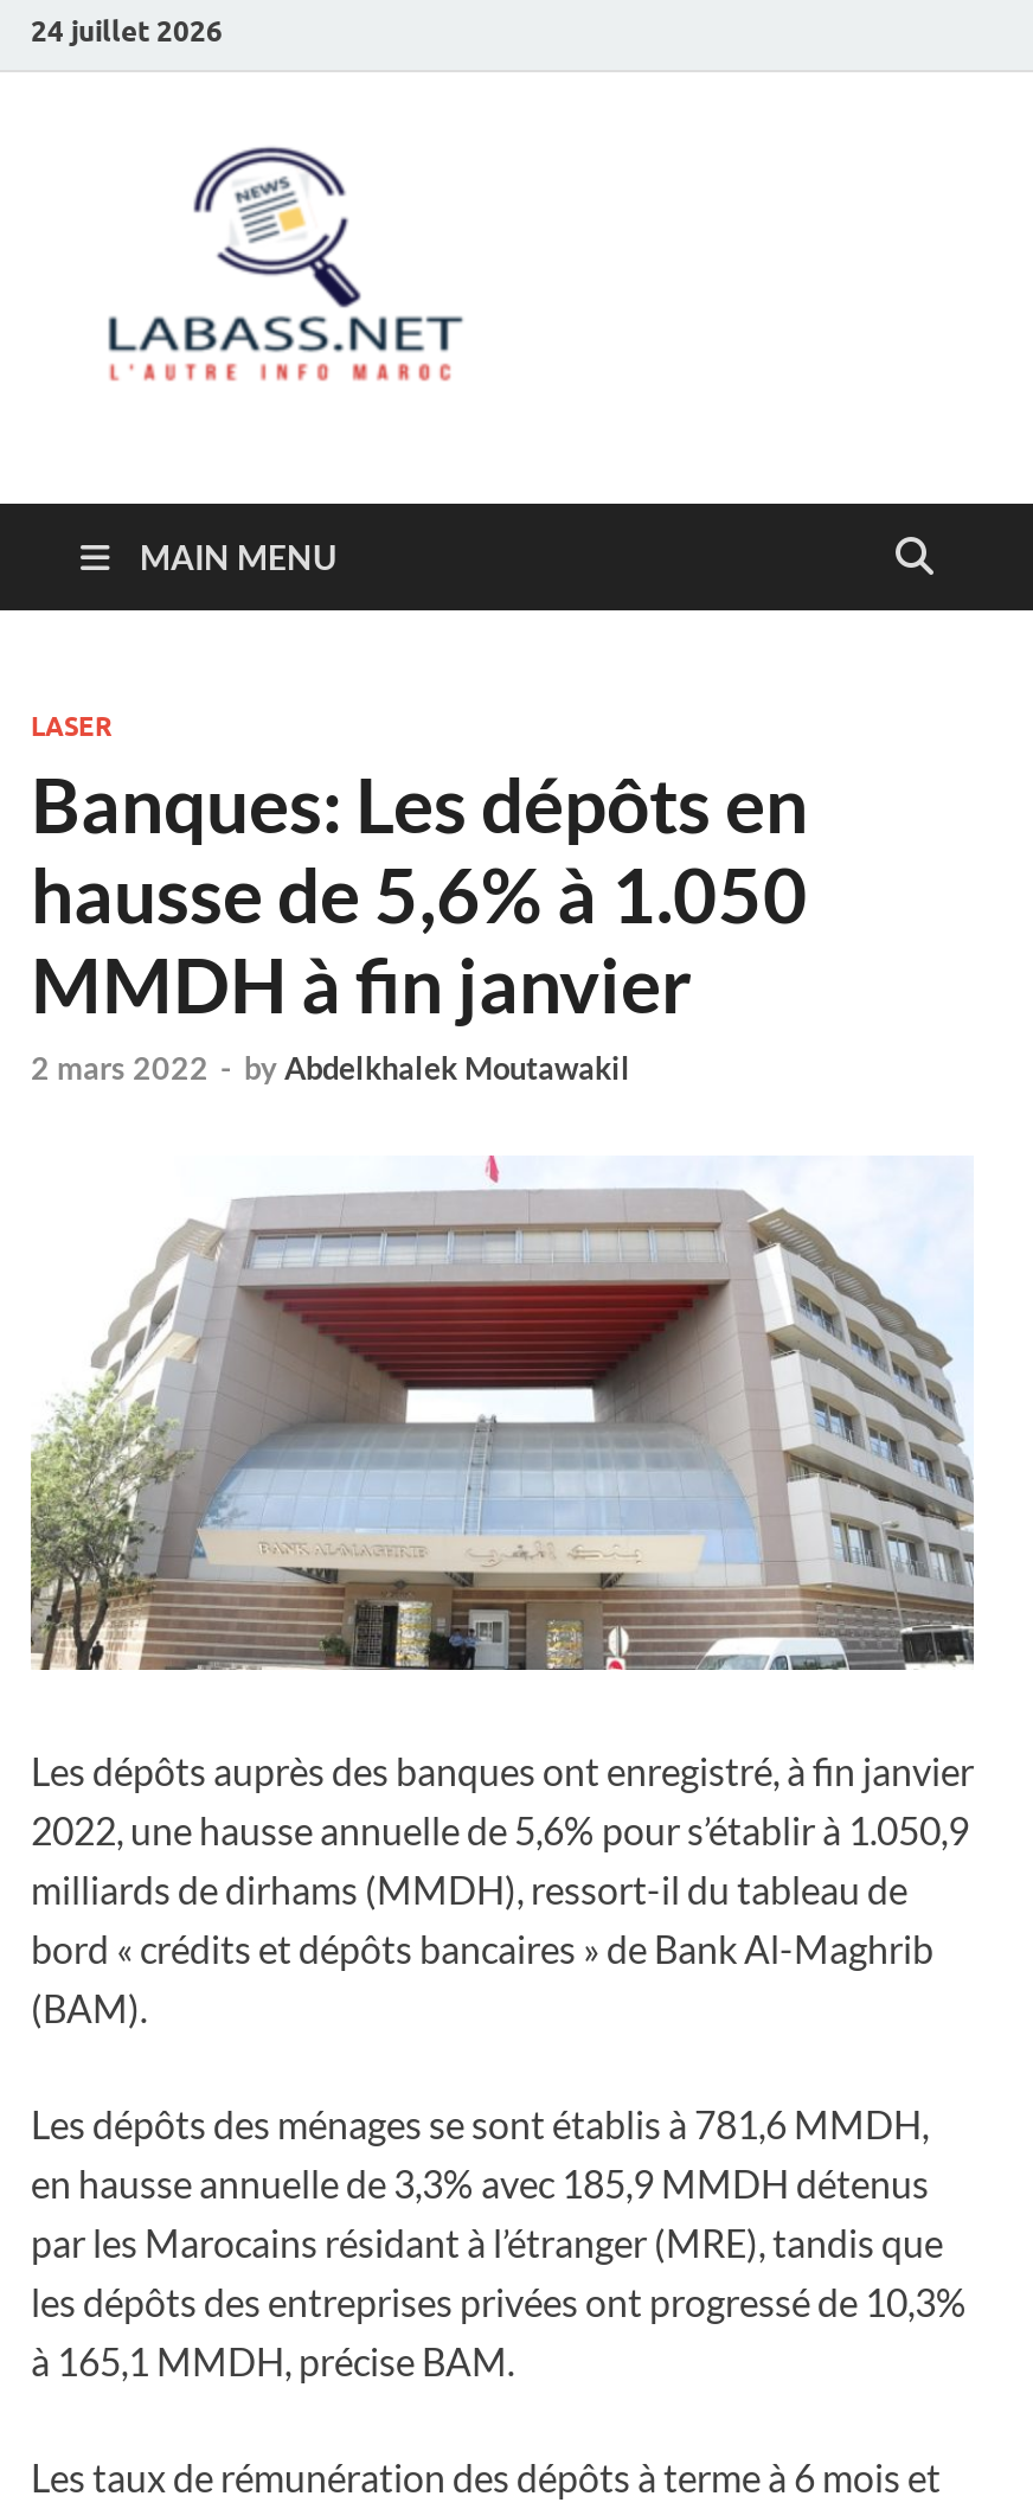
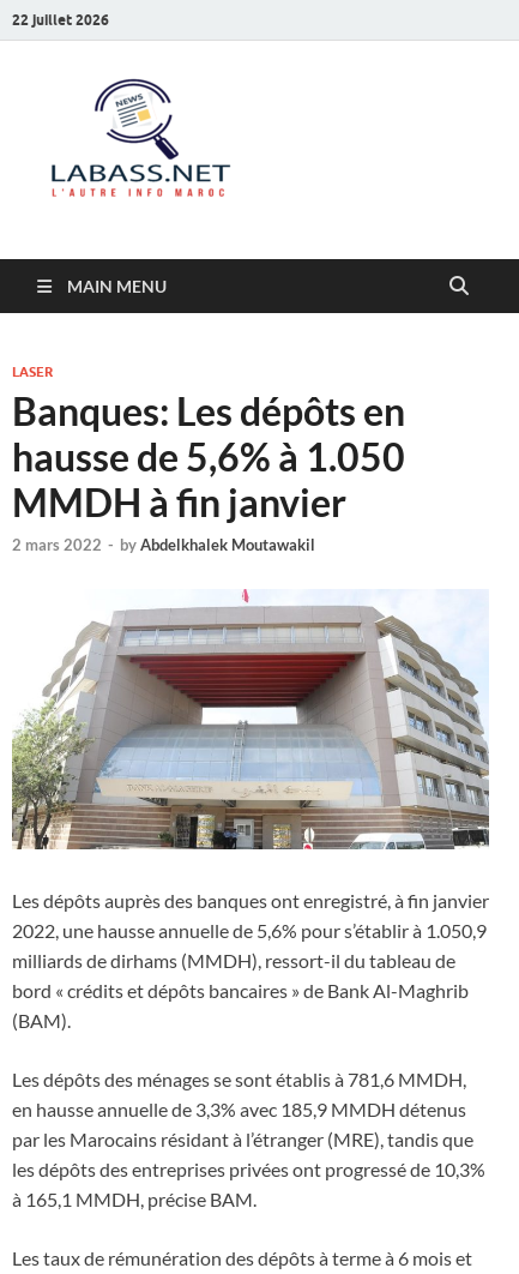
[31,12,223,47] 24 juillet 2026 -> [12,10,109,28] 22 juillet 2026

